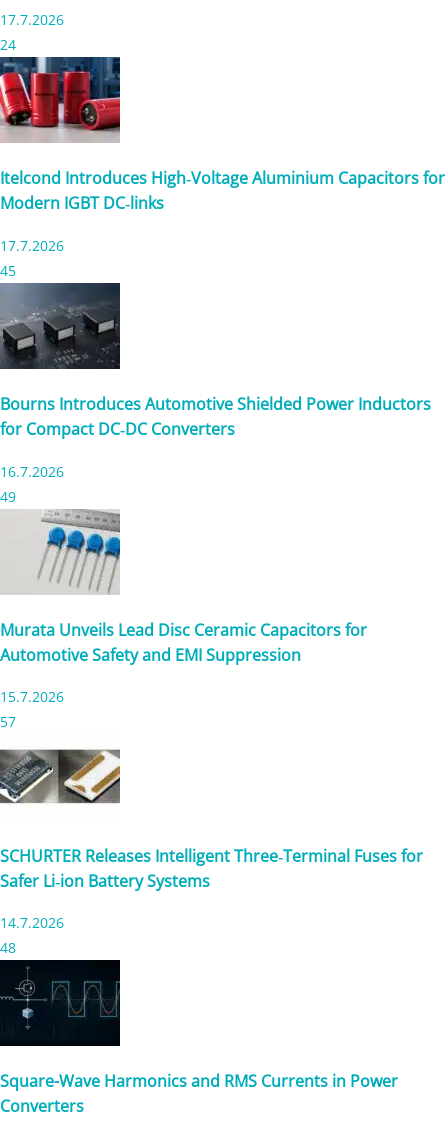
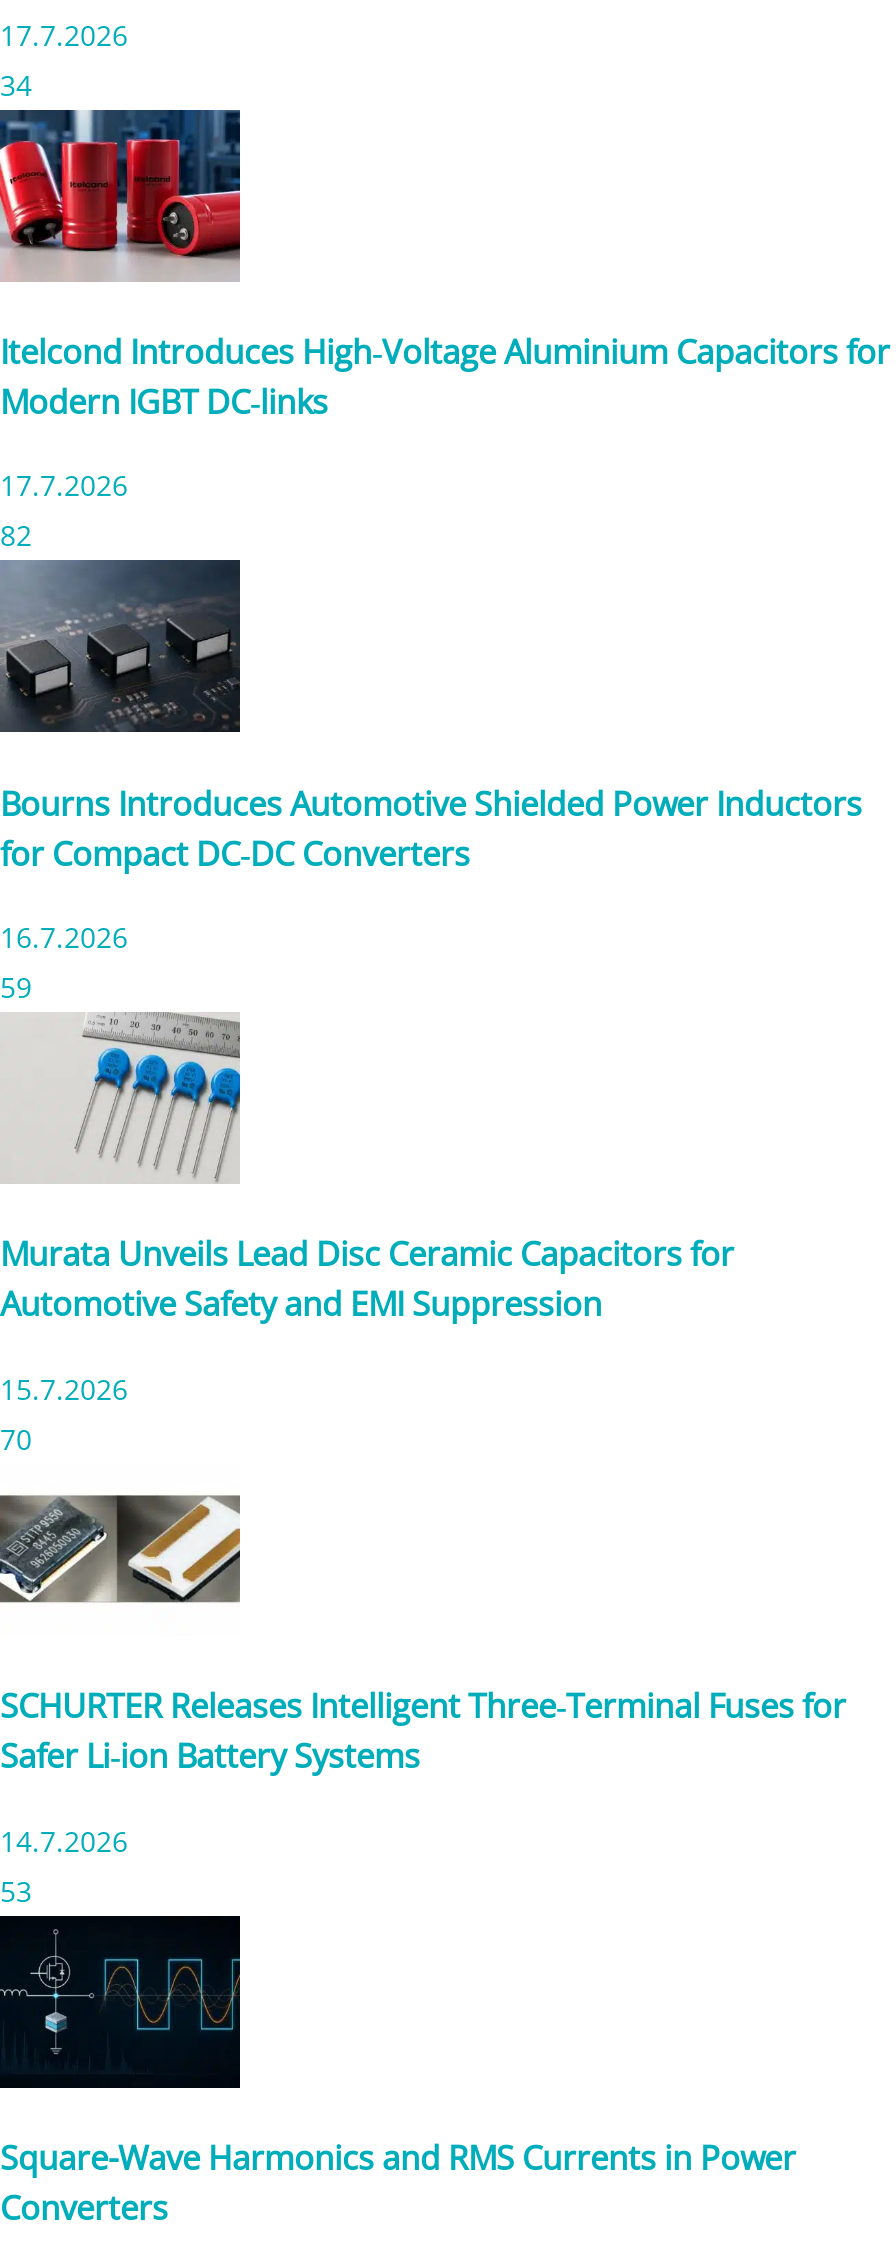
[0,35,16,54] 24 -> [0,65,32,103] 34
[0,261,16,280] 45 -> [0,517,32,555] 82
[0,486,16,505] 49 -> [0,968,32,1006] 59
[0,712,16,731] 57 -> [0,1419,32,1457] 70
[0,938,16,957] 48 -> [0,1871,32,1909] 53

